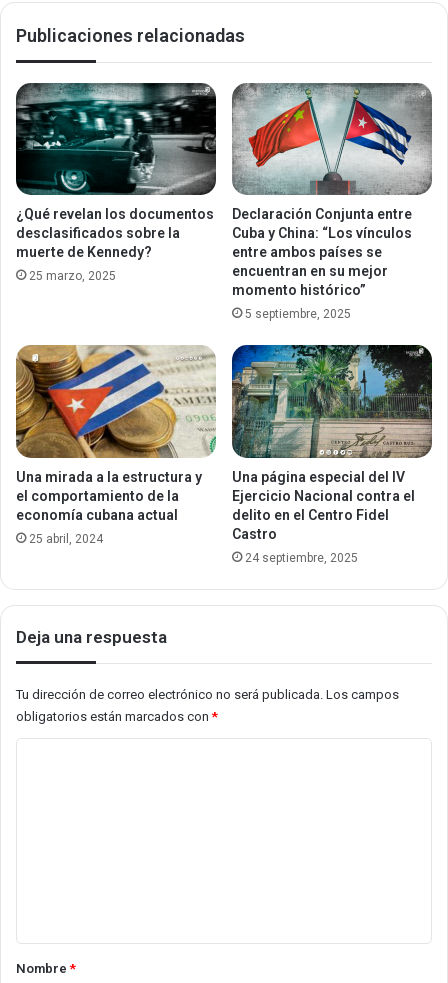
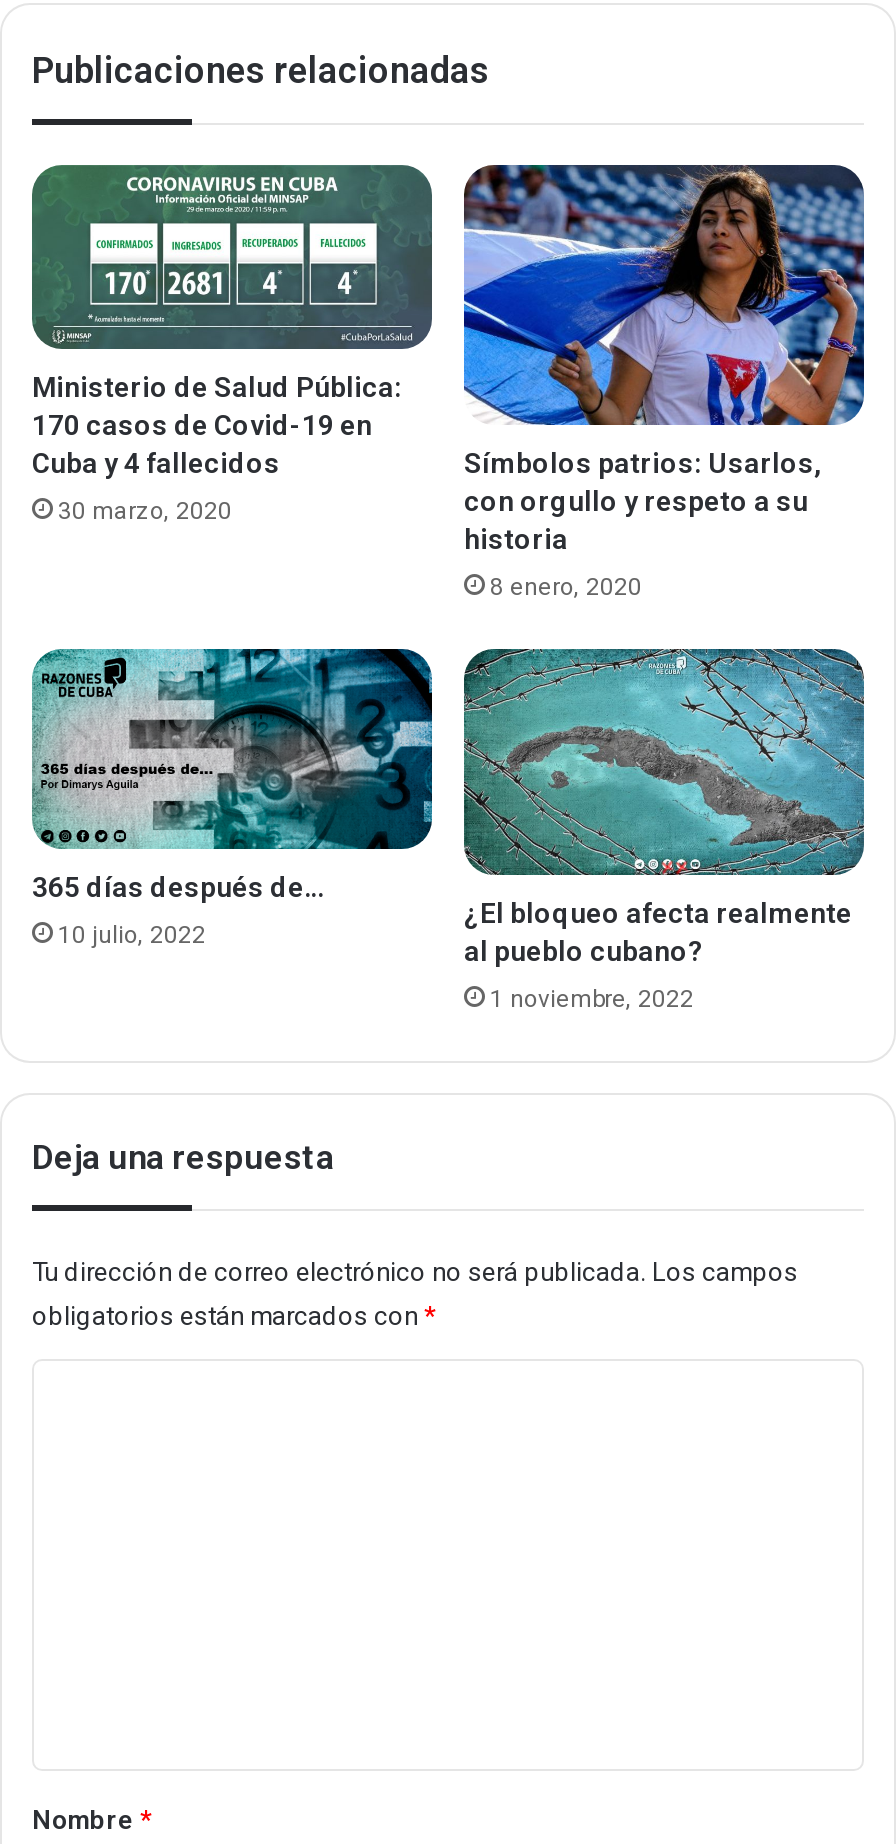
[15,82,216,178] [image] -> [32,164,432,280] [image]
[231,83,432,298] [image] | Declaración Conjunta entre | Cuba y China: “Los vínculos | entre ambos países se | encuentran en su mejor | momento histórico” -> [464,164,866,556] [image] | Símbolos patrios: Usarlos, | con orgullo y respeto a su | historia
[16,206,214,260] ¿Qué revelan los documentos | desclasificados sobre la | muerte de Kennedy? -> [32,371,402,479] Ministerio de Salud Pública: | 170 casos de Covid-19 en | Cuba y 4 fallecidos
[29,269,116,283] 25 marzo, 2025 -> [58,497,232,525] 30 marzo, 2020
[245,307,351,321] 5 septiembre, 2025 -> [490,574,642,602] 8 enero, 2020
[15,344,217,523] [image] | Una mirada a la estructura y | el comportamiento de la | economía cubana actual -> [30,646,434,904] [image] | 365 días después de…
[231,344,433,542] [image] | Una página especial del IV | Ejercicio Nacional contra el | delito en el Centro Fidel | Castro -> [462,646,866,967] [image] | ¿El bloqueo afecta realmente | al pueblo cubano?
[29,532,103,546] 25 abril, 2024 -> [58,922,206,950] 10 julio, 2022
[245,551,358,565] 24 septiembre, 2025 -> [490,985,694,1013] 1 noviembre, 2022

